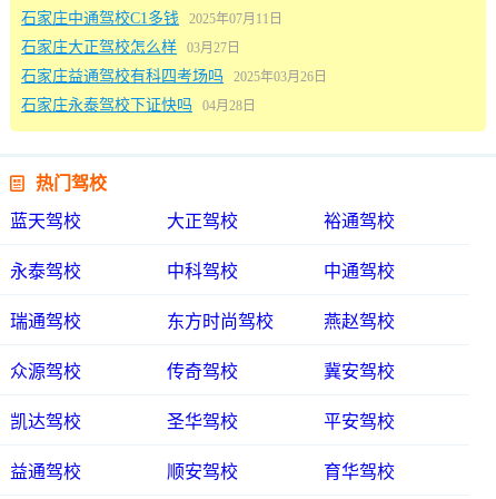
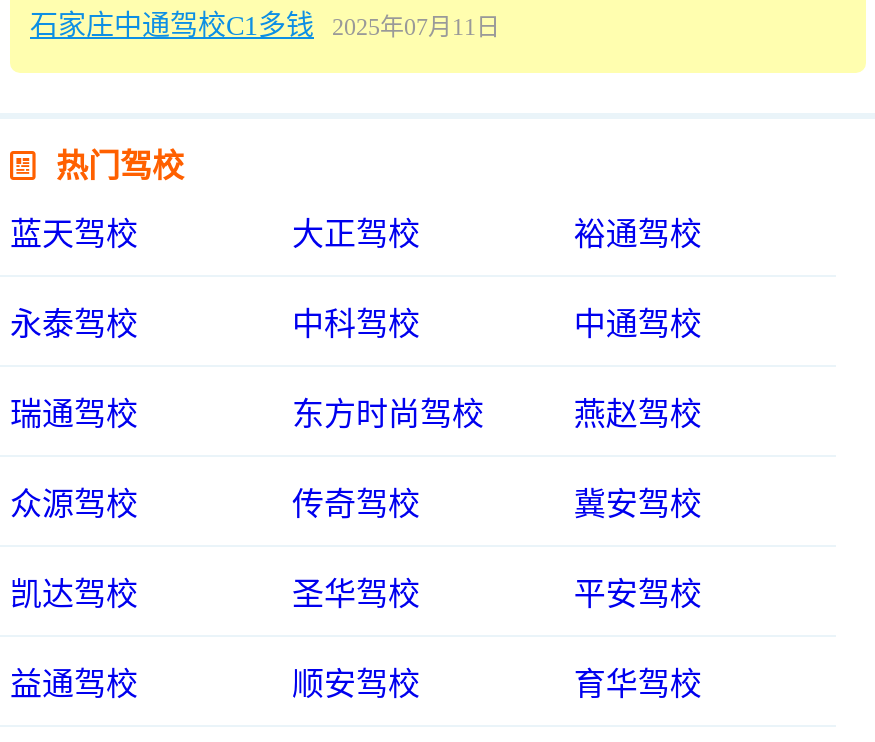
[21,39,327,114] 石家庄大正驾校怎么样 | 03月27日 | 石家庄益通驾校有科四考场吗 | 2025年03月26日 | 石家庄永泰驾校下证快吗 | 04月28日 -> none

